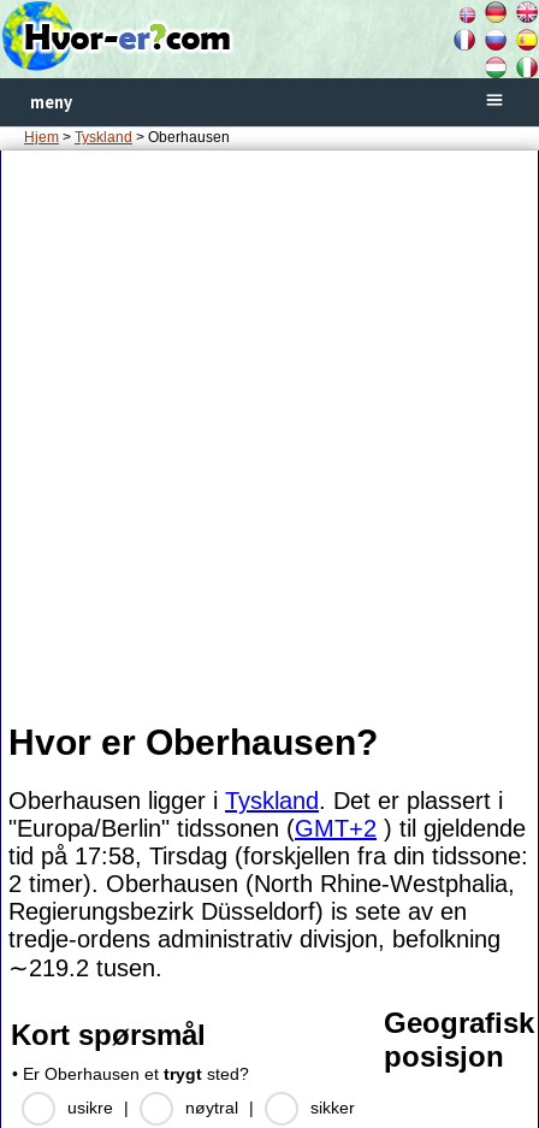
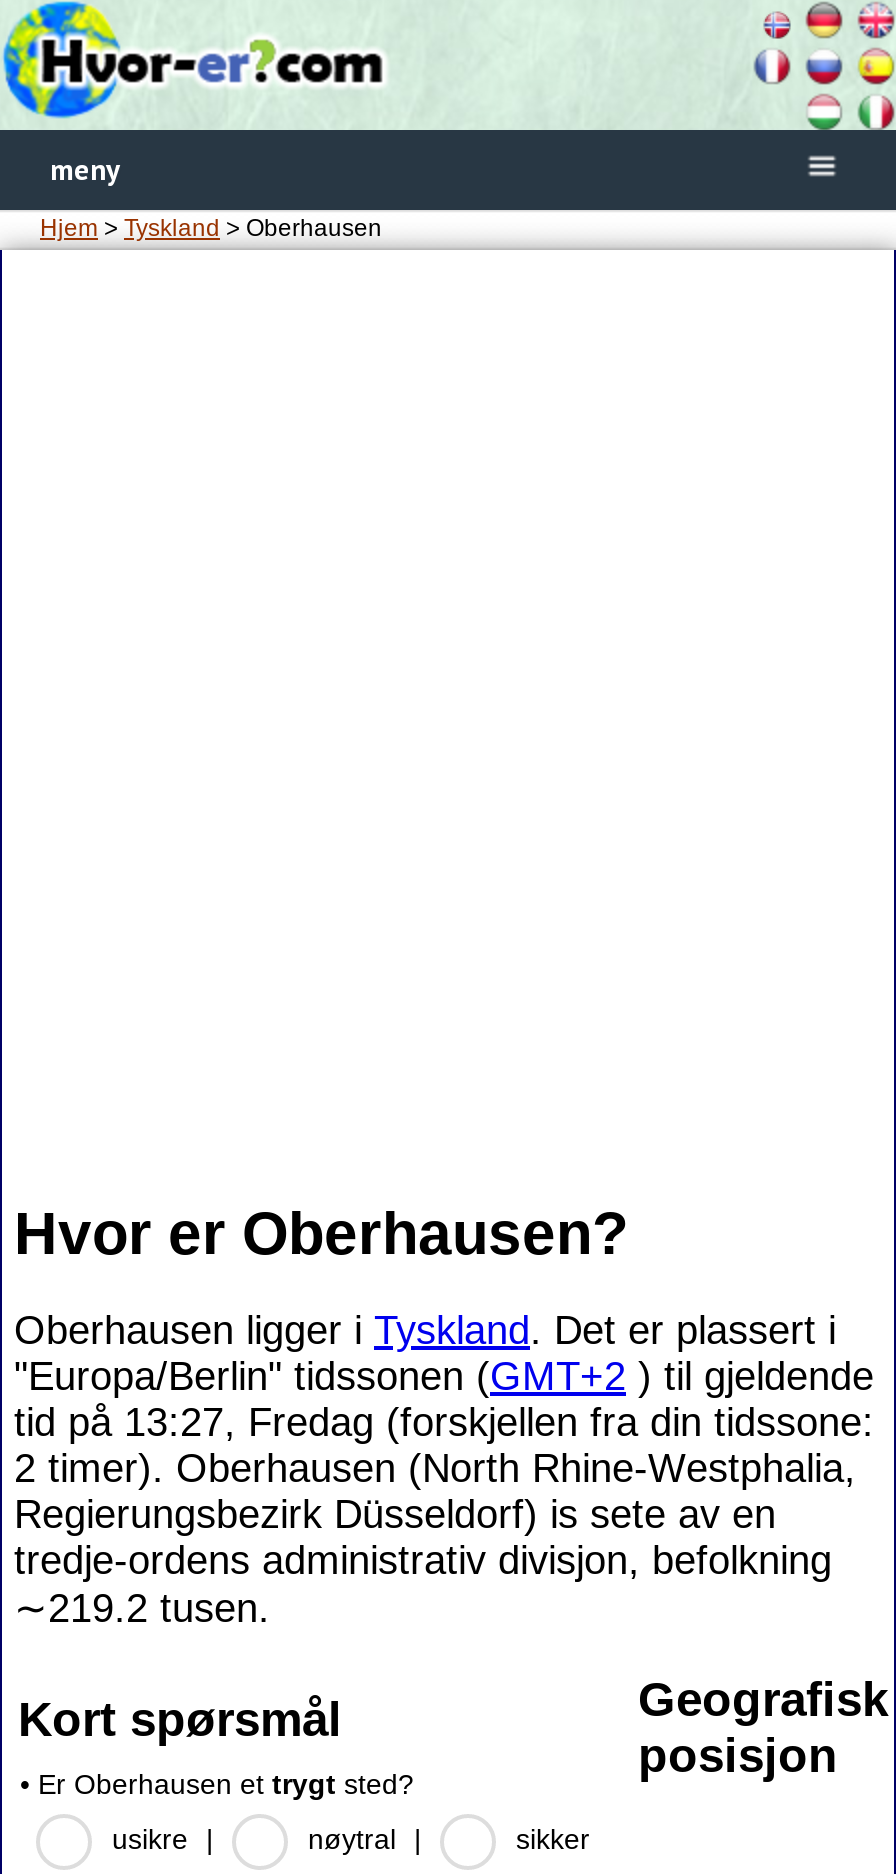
[8,843,528,869] tid på 17:58, Tirsdag (forskjellen fra din tidssone: -> [14,1400,874,1444] tid på 13:27, Fredag (forskjellen fra din tidssone:

